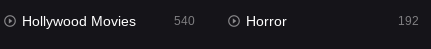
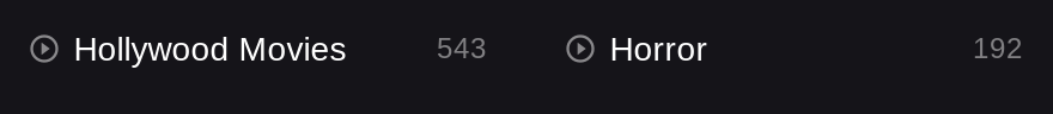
[174,14,195,28] 540 -> [437,33,487,66] 543

